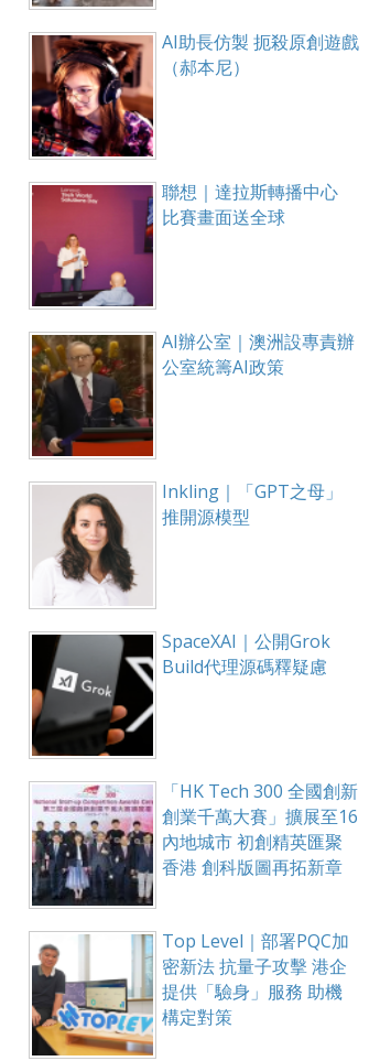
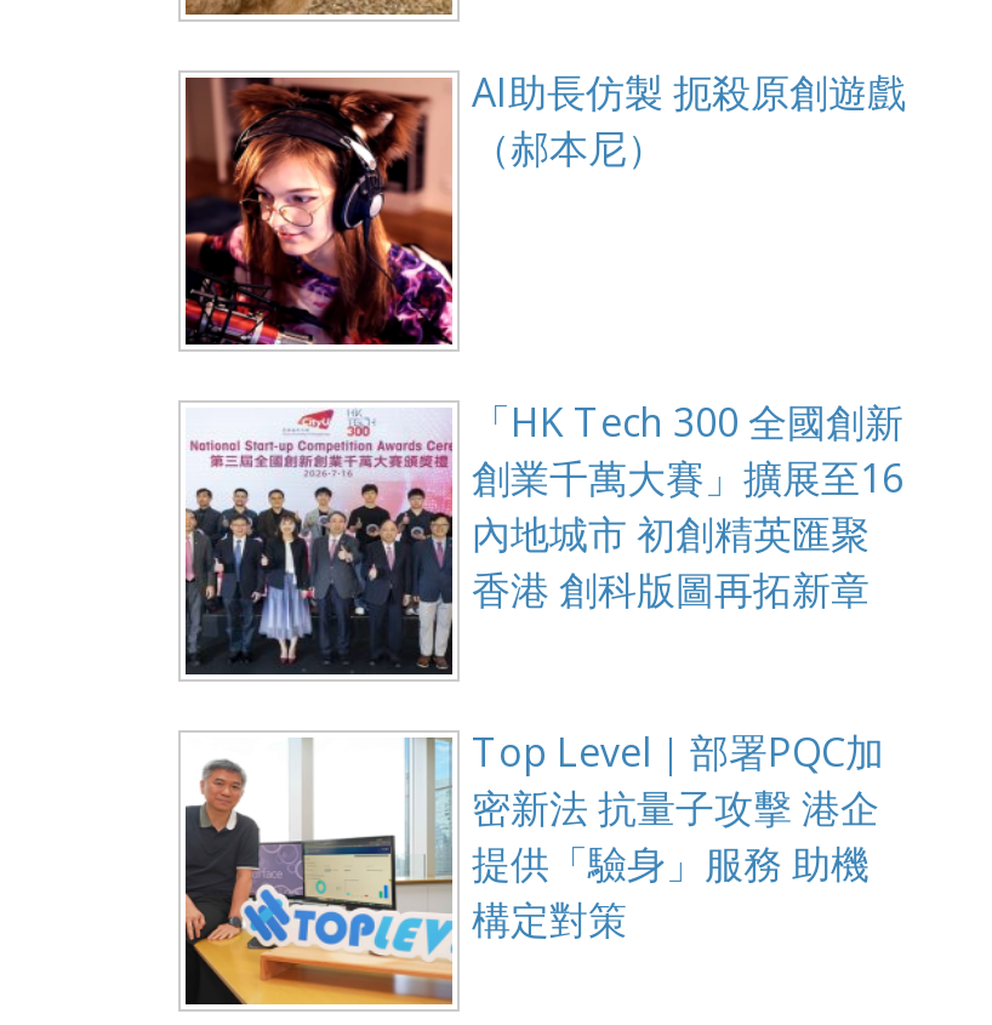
[32,180,338,306] [image] | 聯想｜達拉斯轉播中心 | 比賽畫面送全球 -> none
[31,329,355,457] [image] | AI辦公室｜澳洲設專責辦 | 公室統籌AI政策 -> none
[33,479,343,605] [image] | Inkling｜「GPT之母」 | 推開源模型 -> none
[31,629,330,757] [image] | SpaceXAI｜公開Grok | Build代理源碼釋疑慮 -> none

